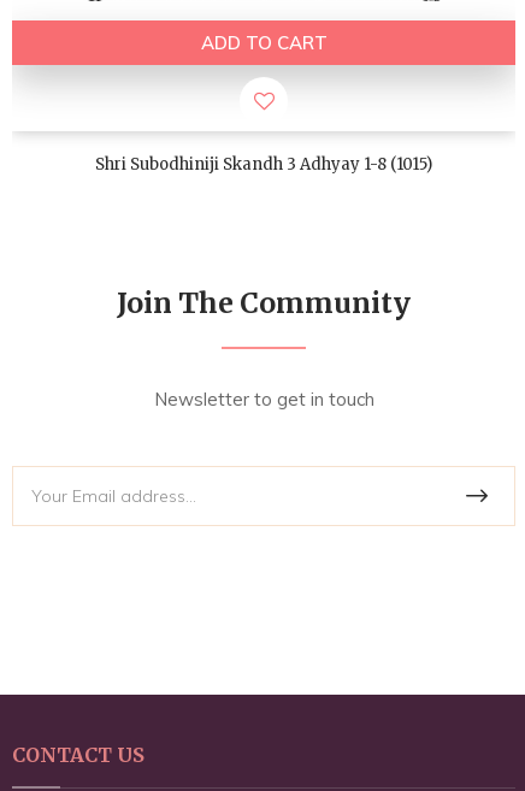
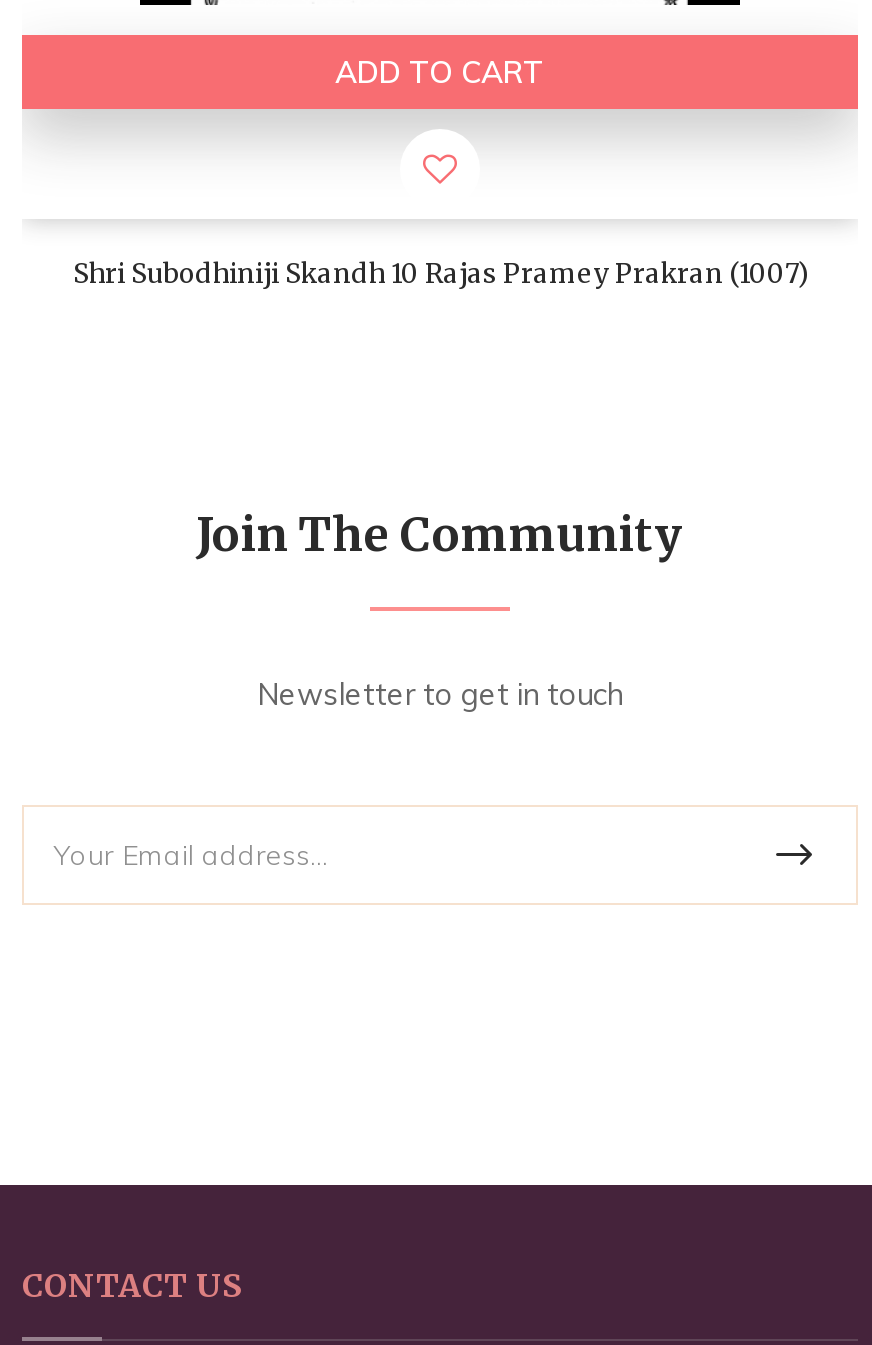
[95,154,432,175] Shri Subodhiniji Skandh 3 Adhyay 1-8 (1015) -> [73,256,807,290] Shri Subodhiniji Skandh 10 Rajas Pramey Prakran (1007)

